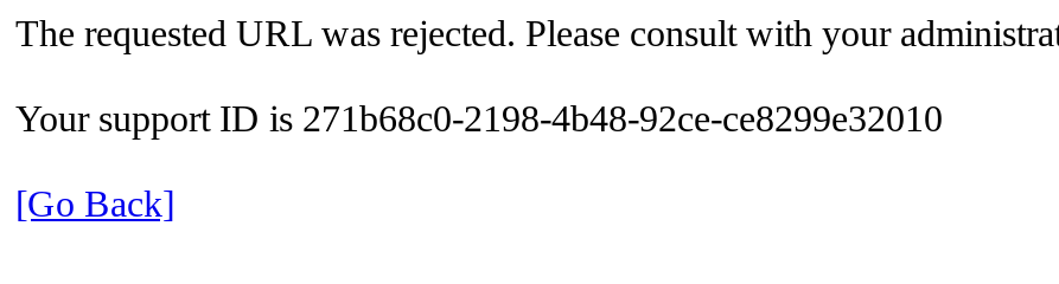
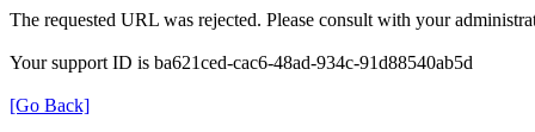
[15,98,943,138] Your support ID is 271b68c0-2198-4b48-92ce-ce8299e32010 -> [10,52,473,73] Your support ID is ba621ced-cac6-48ad-934c-91d88540ab5d

